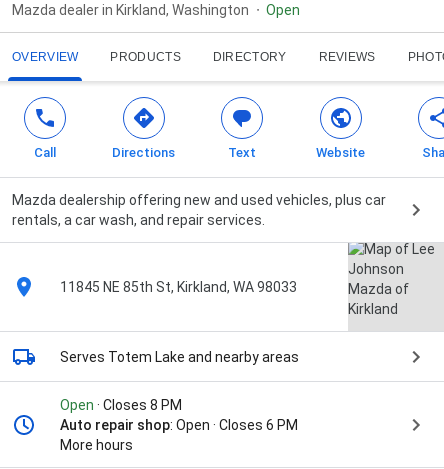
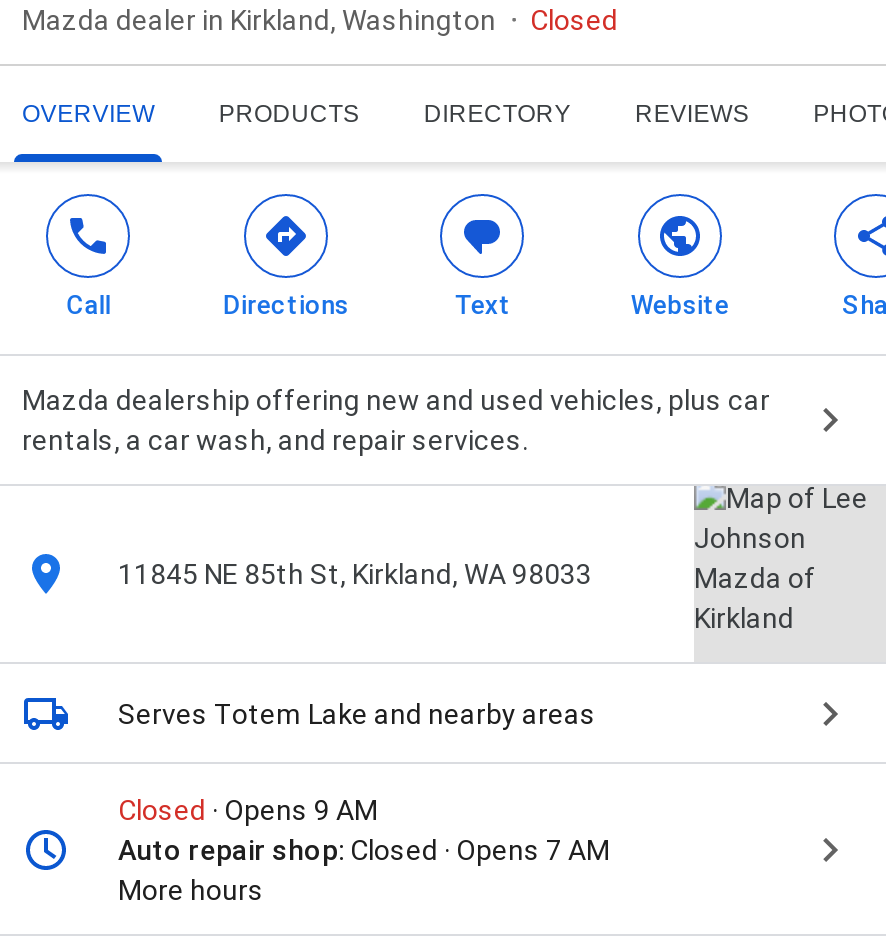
[266,2,300,18] Open -> [530,4,618,36] Closed
[60,397,298,433] Open · Closes 8 PM | Auto repair shop: Open · Closes 6 PM -> [118,794,610,866] Closed · Opens 9 AM | Auto repair shop: Closed · Opens 7 AM

